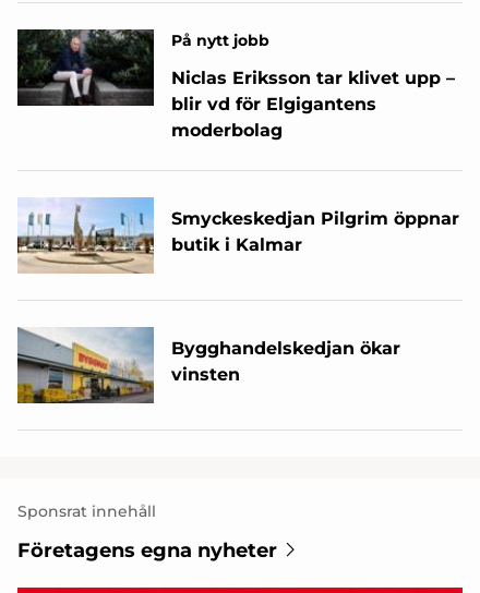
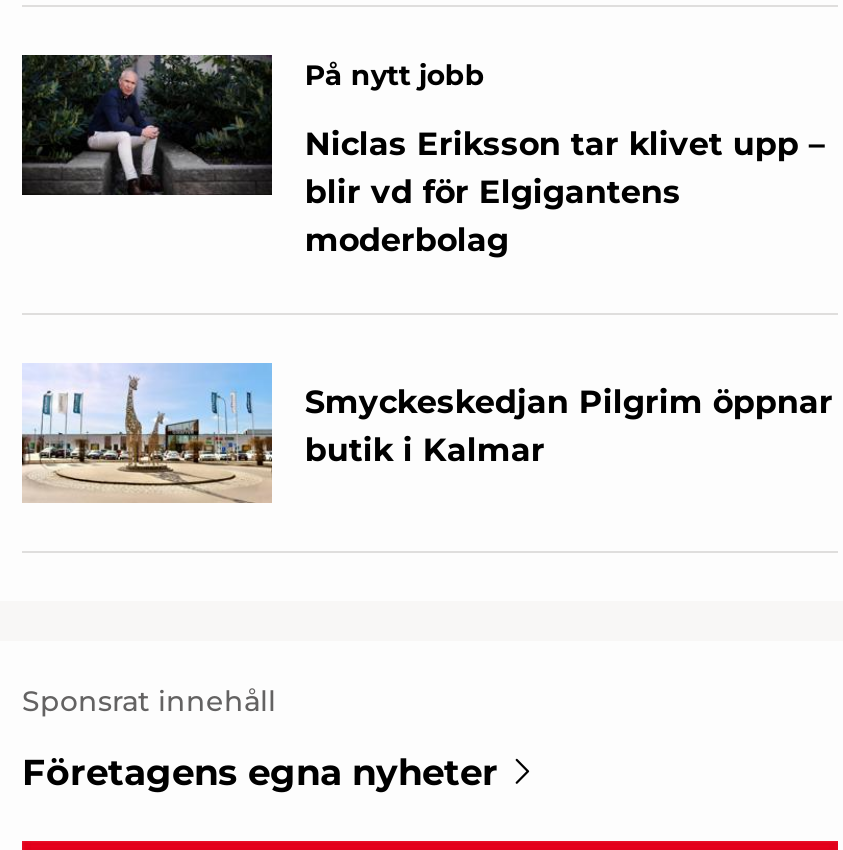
[16,327,401,404] [image] | Bygghandelskedjan ökar | vinsten -> none

